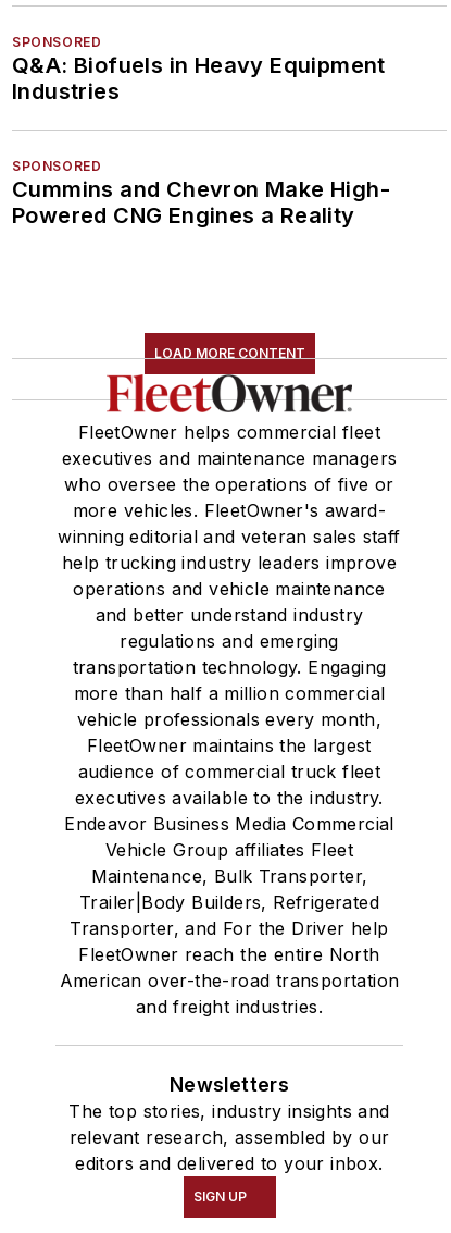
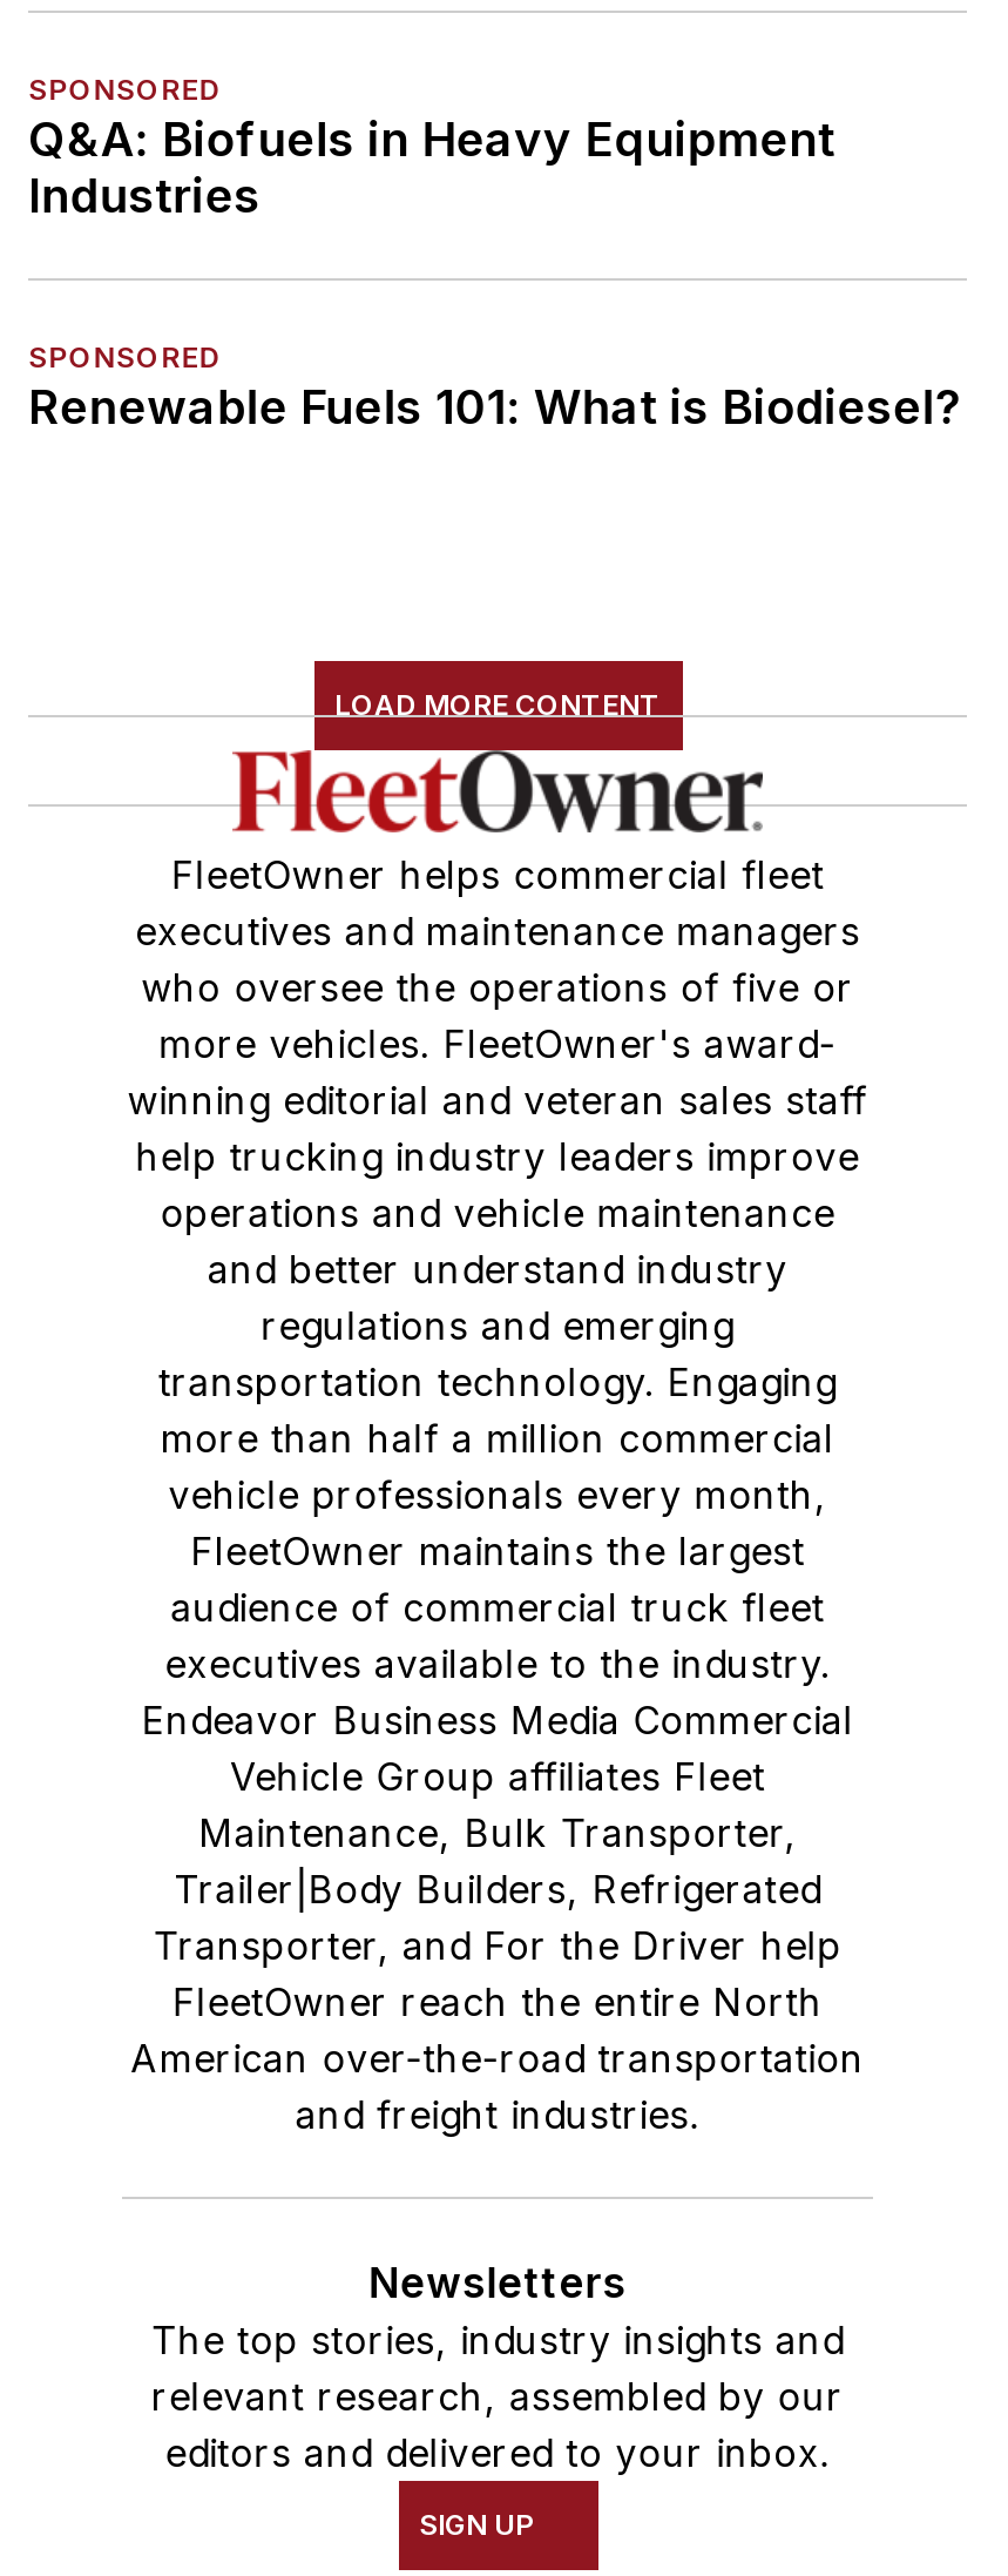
[12,176,390,229] Cummins and Chevron Make High- | Powered CNG Engines a Reality -> [28,379,961,436] Renewable Fuels 101: What is Biodiesel?

